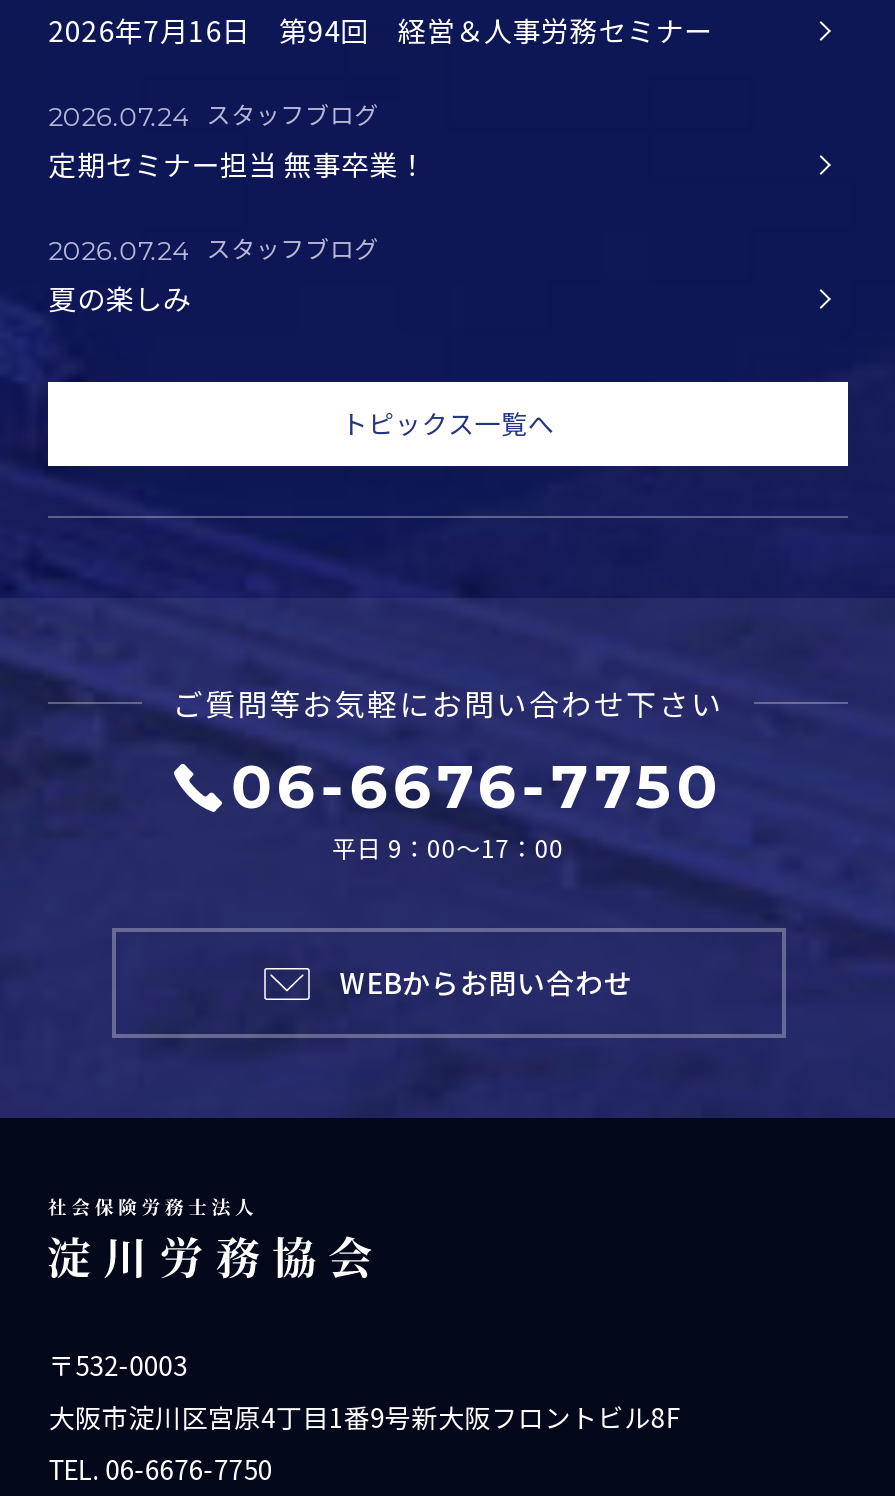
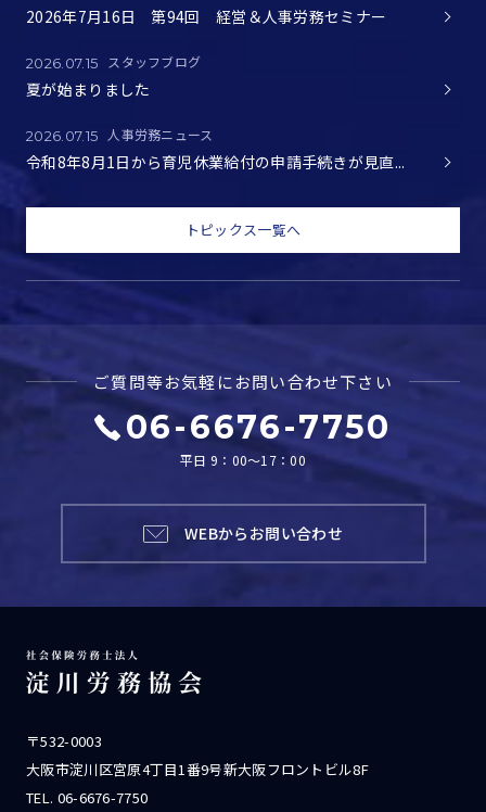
[48,96,427,184] 2026.07.24 スタッフブログ | 定期セミナー担当 無事卒業！ -> [26,52,201,100] 2026.07.15 スタッフブログ | 夏が始まりました
[48,230,379,318] 2026.07.24 スタッフブログ | 夏の楽しみ -> [26,125,405,173] 2026.07.15 人事労務ニュース | 令和8年8月1日から育児休業給付の申請手続きが見直...

